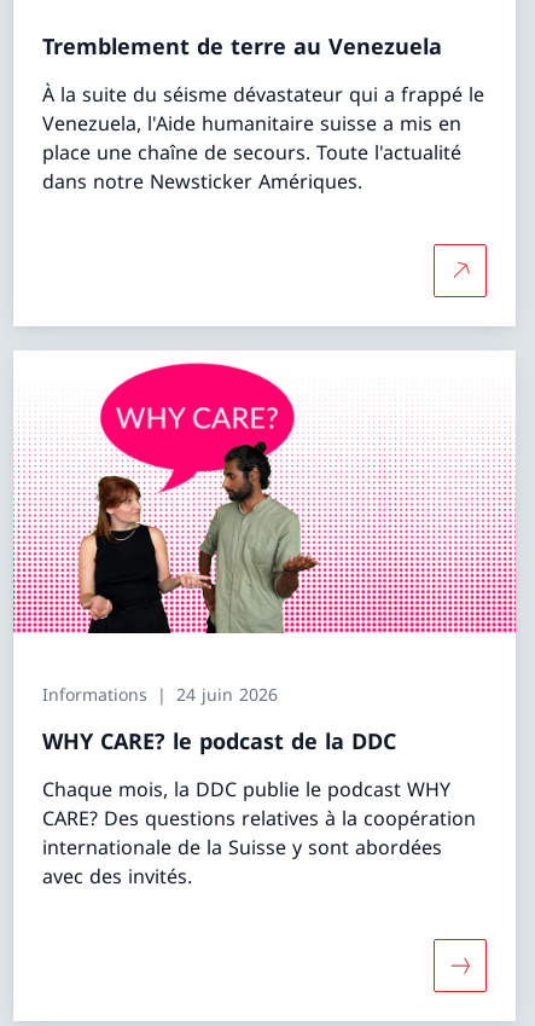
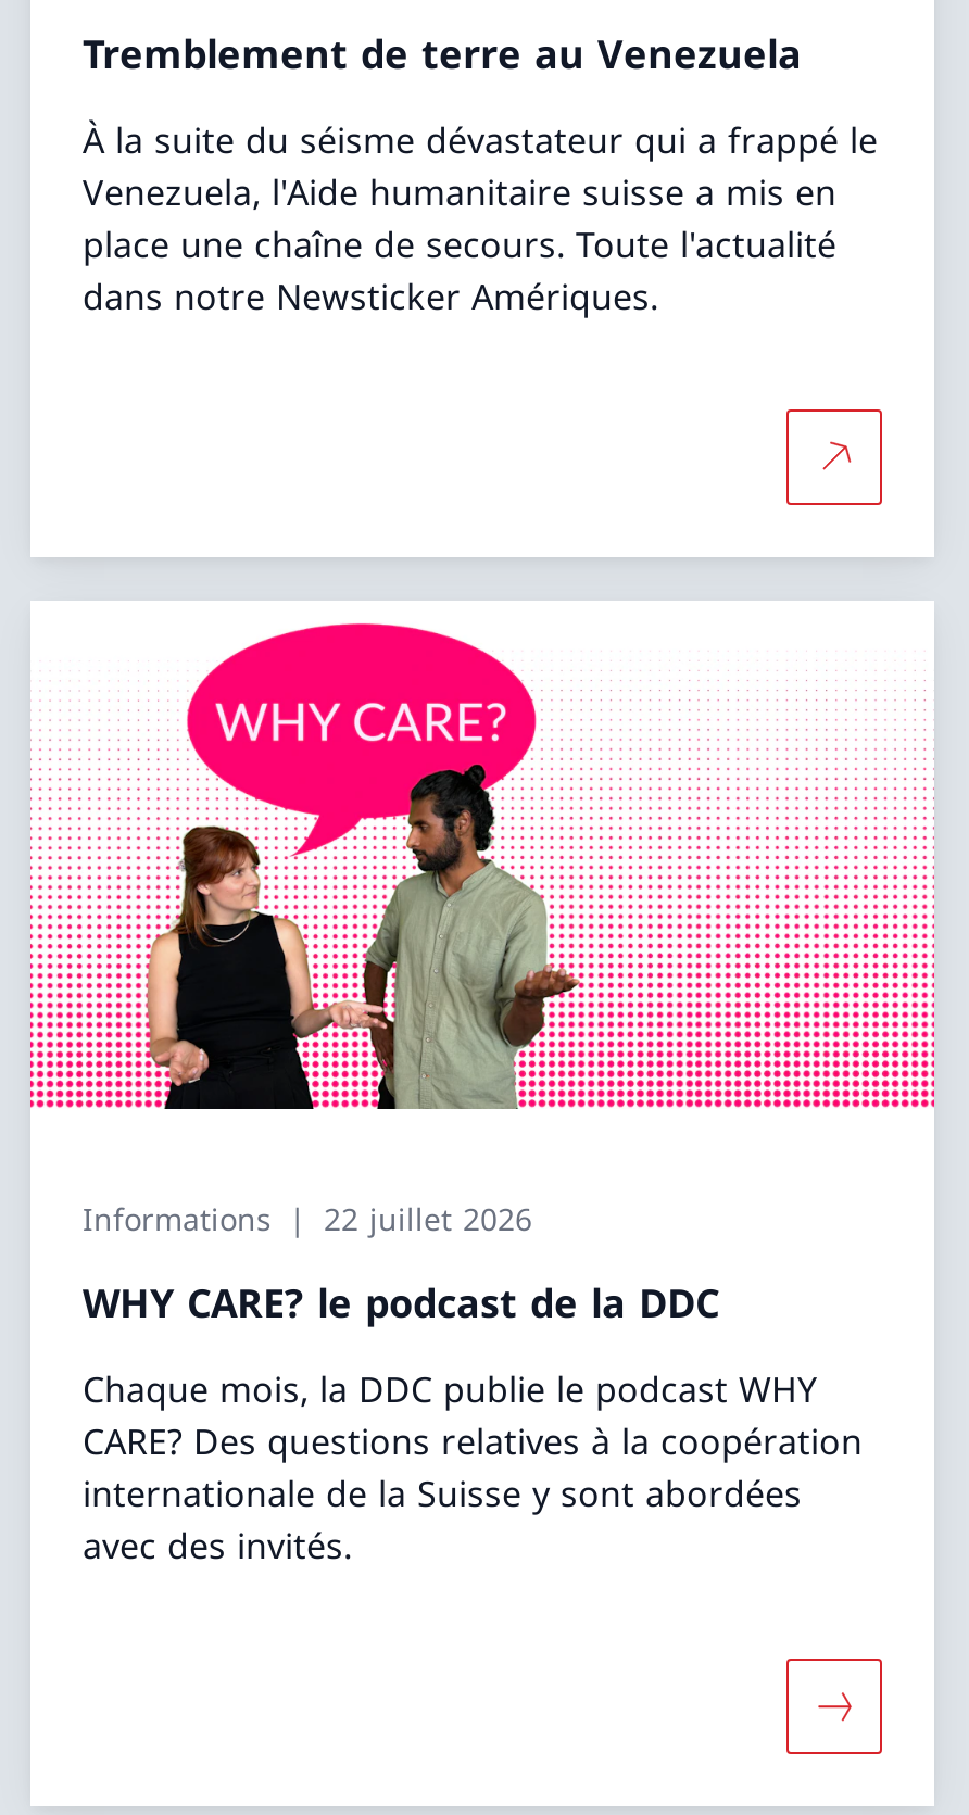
[42,683,278,706] Informations 24 juin 2026 -> [83,1198,532,1239] Informations 22 juillet 2026

